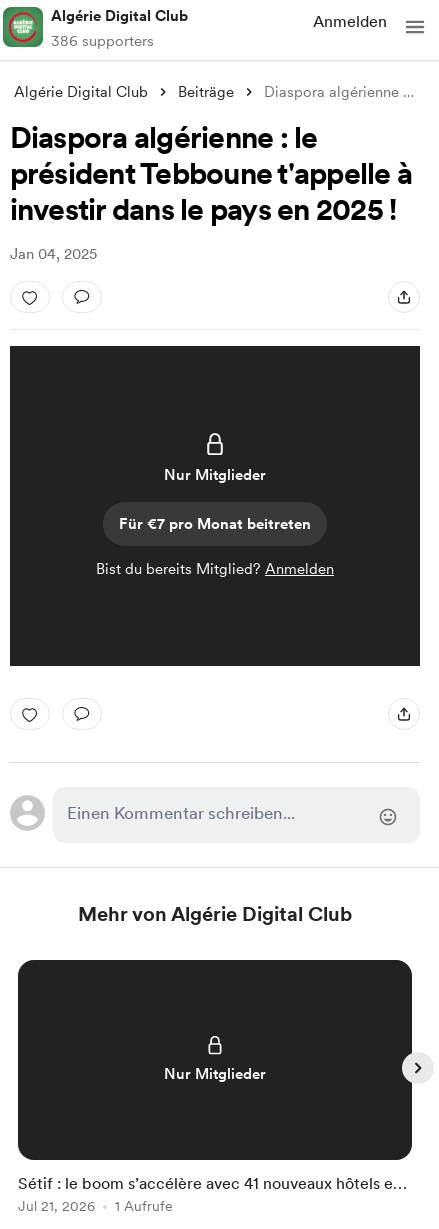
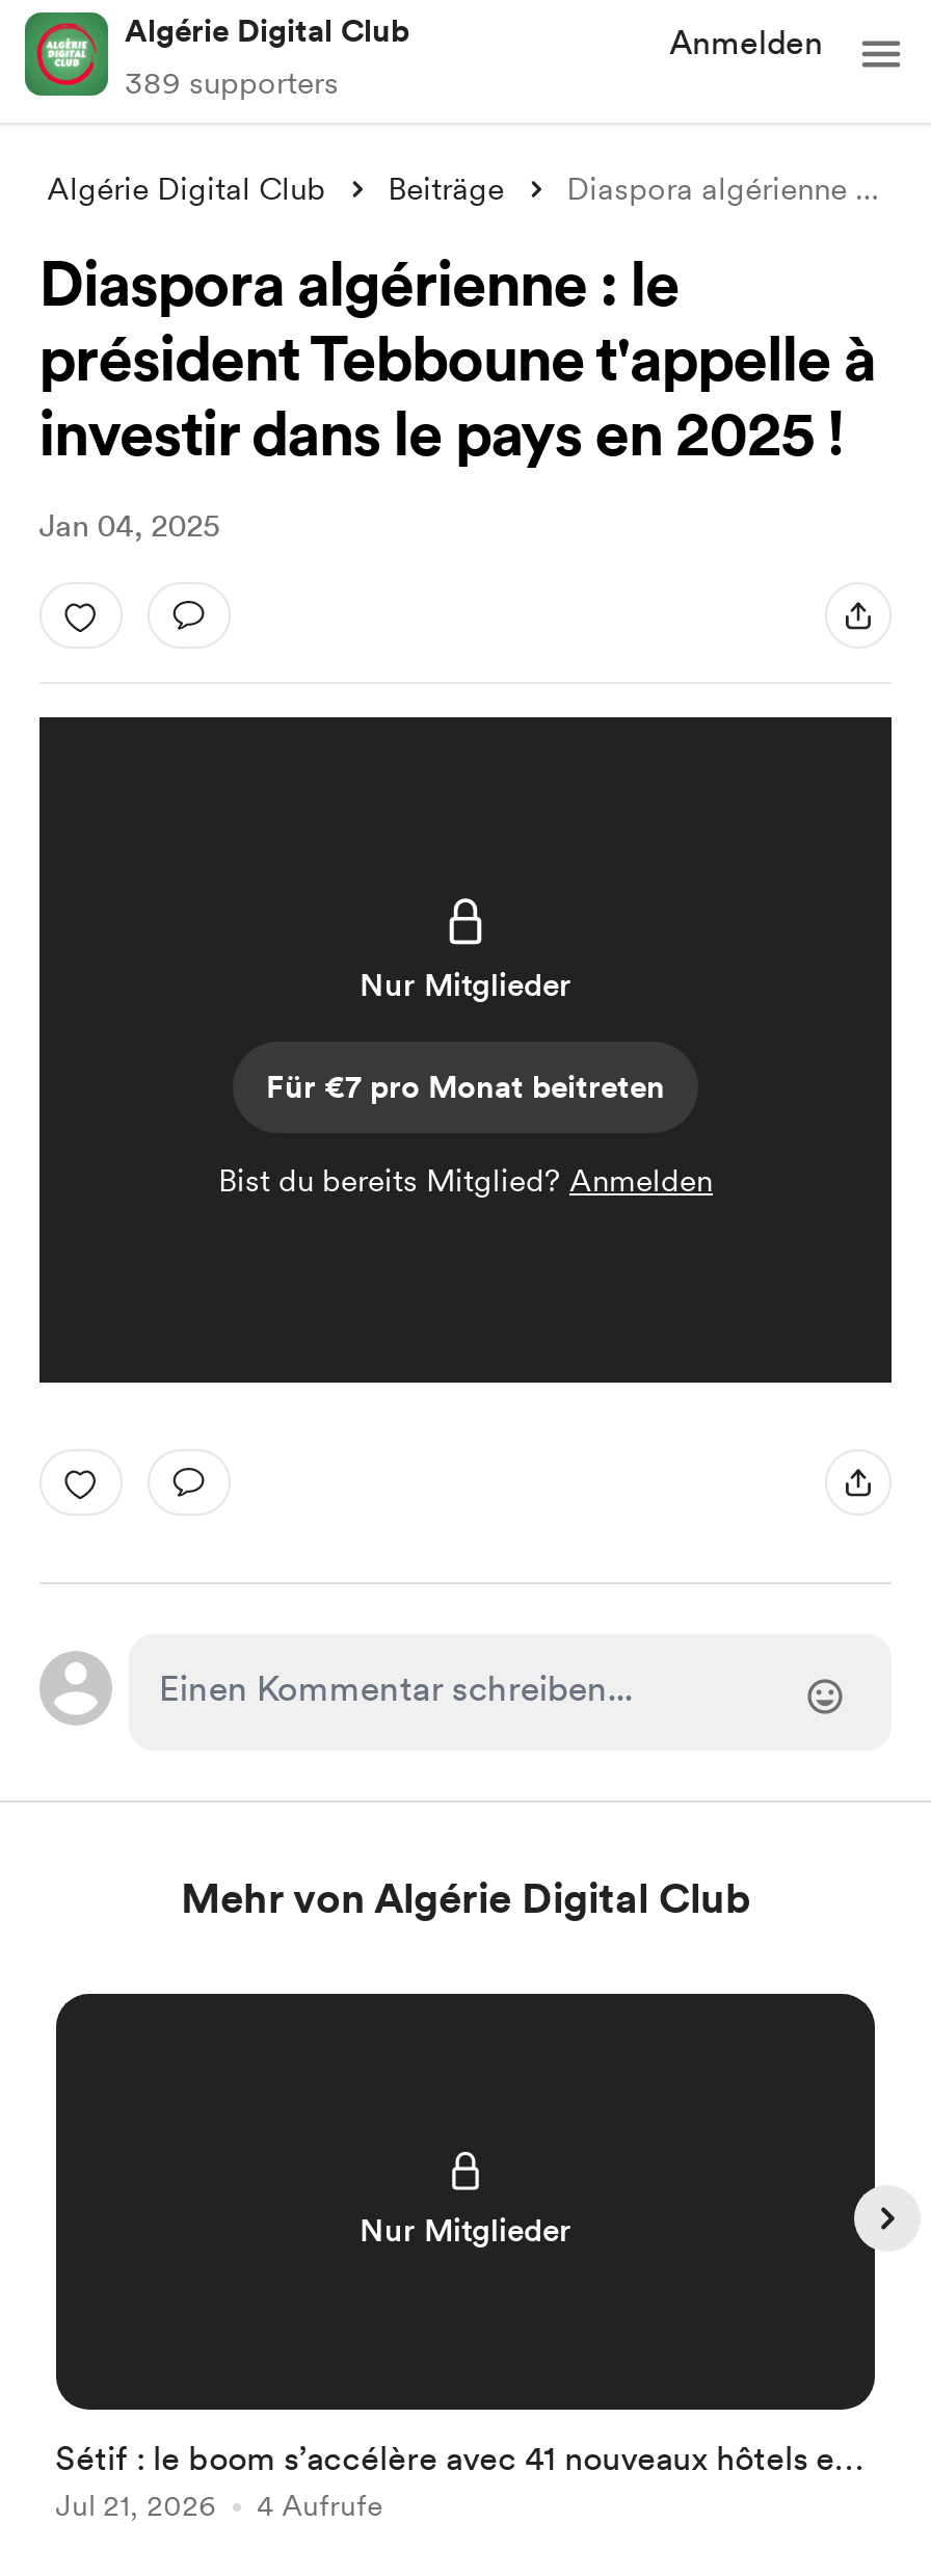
[51,32,154,50] 386 supporters -> [125,64,339,102] 389 supporters
[115,1198,173,1214] 1 Aufrufe -> [257,2489,384,2522] 4 Aufrufe

